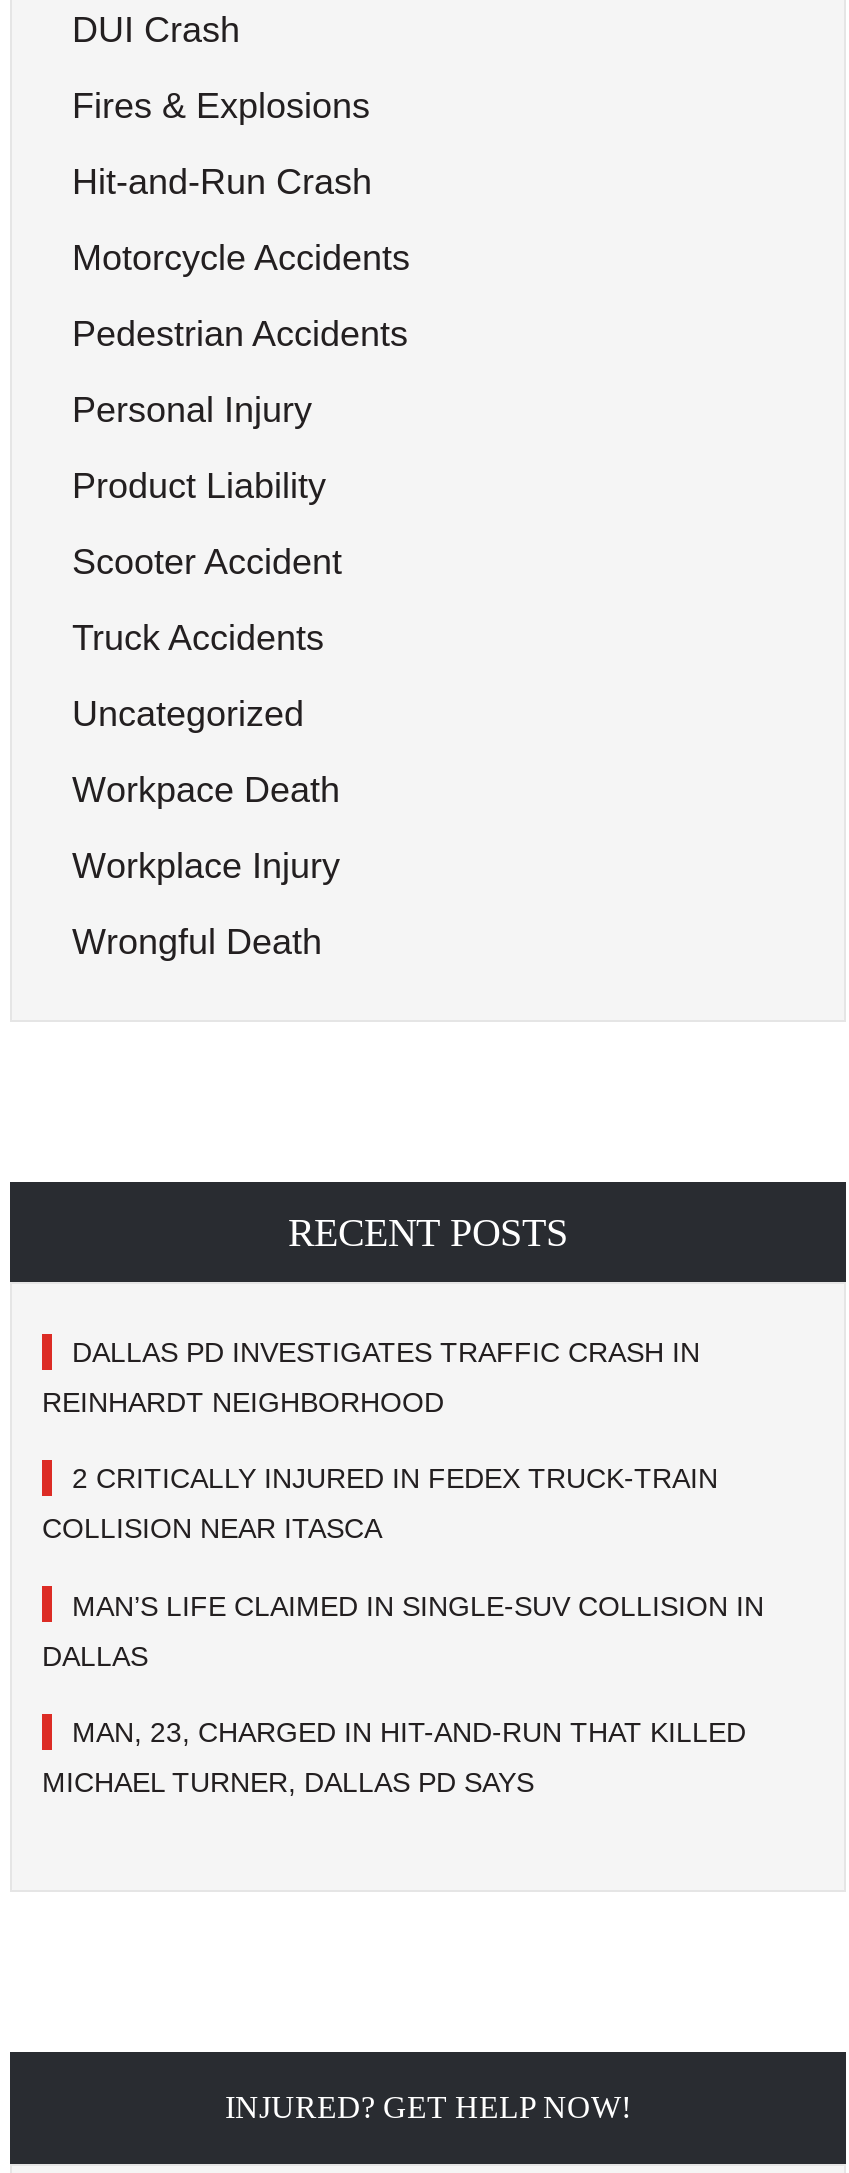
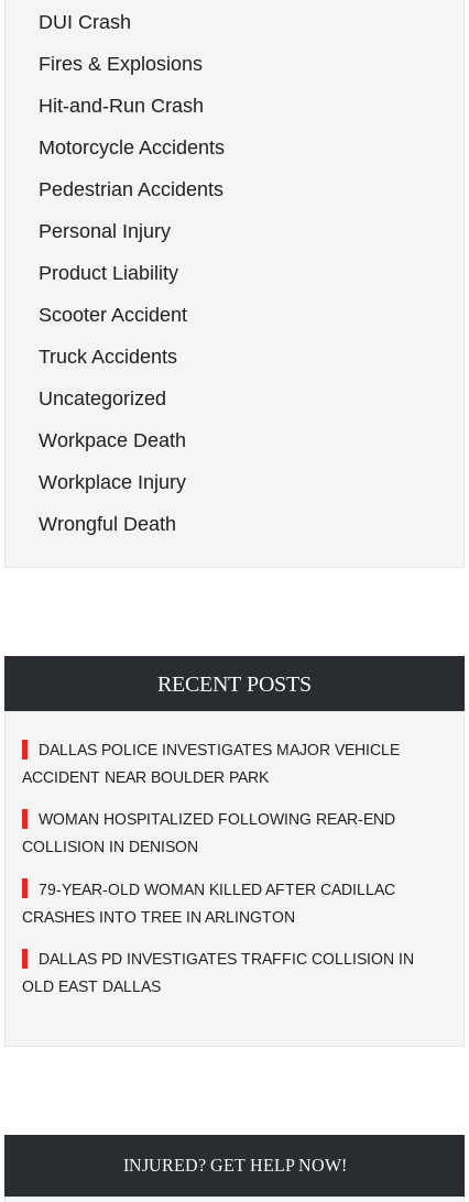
[72,1336,700,1368] DALLAS PD INVESTIGATES TRAFFIC CRASH IN -> [39,741,400,759] DALLAS POLICE INVESTIGATES MAJOR VEHICLE
[42,1386,444,1418] REINHARDT NEIGHBORHOOD -> [22,769,273,786] ACCIDENT NEAR BOULDER PARK
[72,1463,718,1495] 2 CRITICALLY INJURED IN FEDEX TRUCK-TRAIN -> [39,811,395,828] WOMAN HOSPITALIZED FOLLOWING REAR-END
[42,1513,382,1545] COLLISION NEAR ITASCA -> [22,838,203,856] COLLISION IN DENISON
[72,1589,764,1621] MAN’S LIFE CLAIMED IN SINGLE-SUV COLLISION IN -> [39,880,395,898] 79-YEAR-OLD WOMAN KILLED AFTER CADILLAC
[42,1639,156,1671] DALLAS -> [22,908,299,925] CRASHES INTO TREE IN ARLINGTON
[72,1716,746,1748] MAN, 23, CHARGED IN HIT-AND-RUN THAT KILLED -> [39,950,414,967] DALLAS PD INVESTIGATES TRAFFIC COLLISION IN
[42,1766,542,1798] MICHAEL TURNER, DALLAS PD SAYS -> [22,977,165,995] OLD EAST DALLAS

